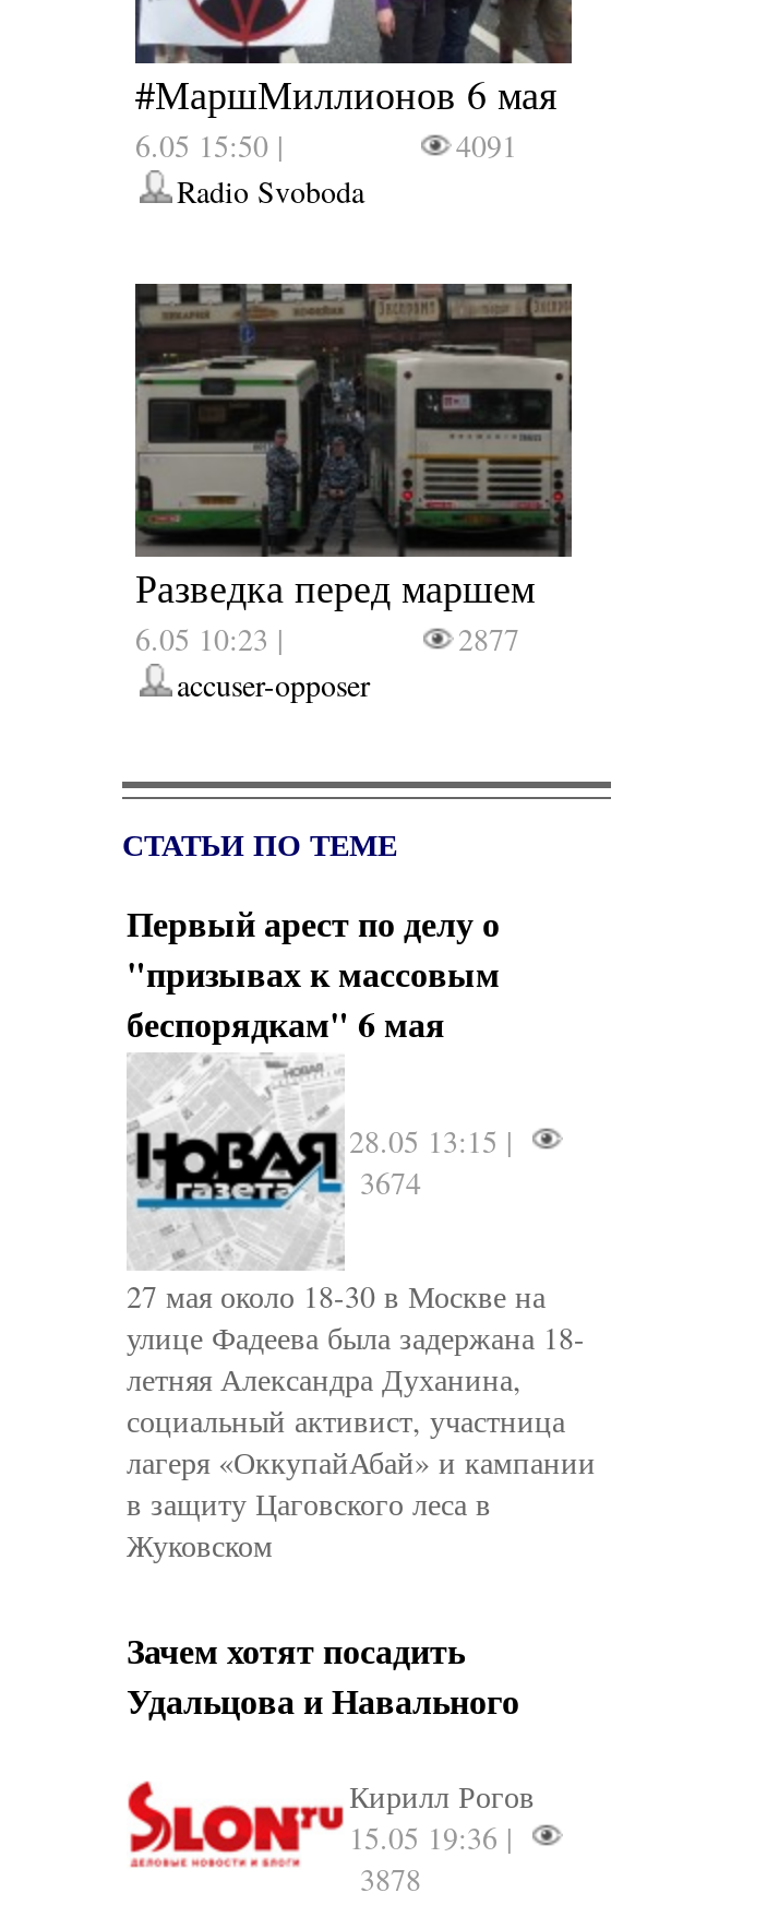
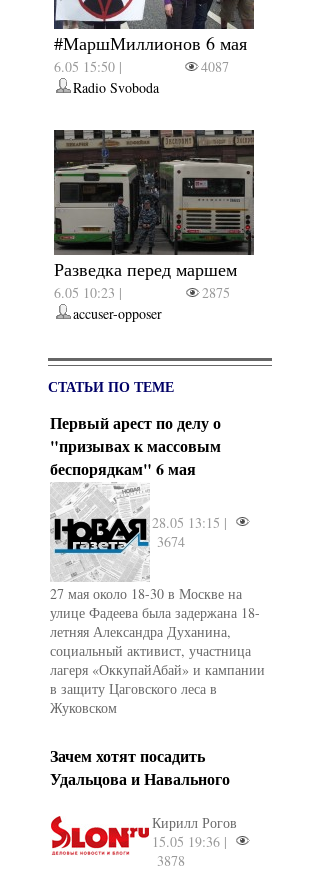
[456,124,517,166] 4091 -> [201,57,229,76] 4087
[458,618,519,659] 2877 -> [202,283,230,302] 2875

